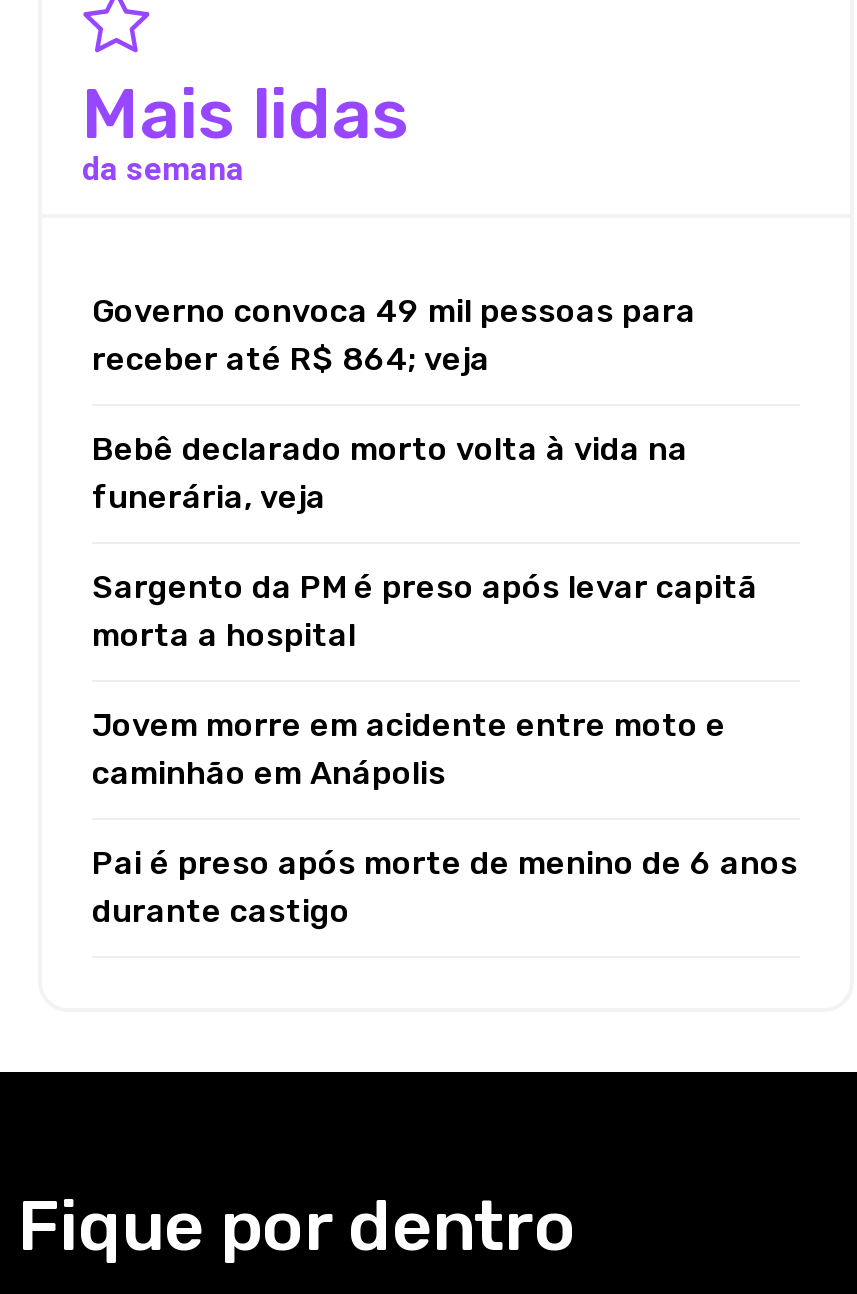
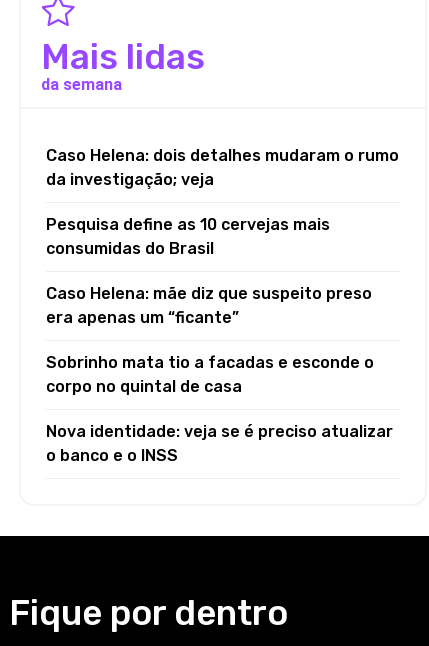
[92,291,696,377] Governo convoca 49 mil pessoas para | receber até R$ 864; veja -> [46,146,399,189] Caso Helena: dois detalhes mudaram o rumo | da investigação; veja
[92,429,688,515] Bebê declarado morto volta à vida na | funerária, veja -> [46,215,330,258] Pesquisa define as 10 cervejas mais | consumidas do Brasil
[92,567,758,653] Sargento da PM é preso após levar capitã | morta a hospital -> [46,284,372,327] Caso Helena: mãe diz que suspeito preso | era apenas um “ficante”
[92,705,726,791] Jovem morre em acidente entre moto e | caminhão em Anápolis -> [46,353,374,396] Sobrinho mata tio a facadas e esconde o | corpo no quintal de casa
[92,843,798,929] Pai é preso após morte de menino de 6 anos | durante castigo -> [46,422,393,465] Nova identidade: veja se é preciso atualizar | o banco e o INSS

